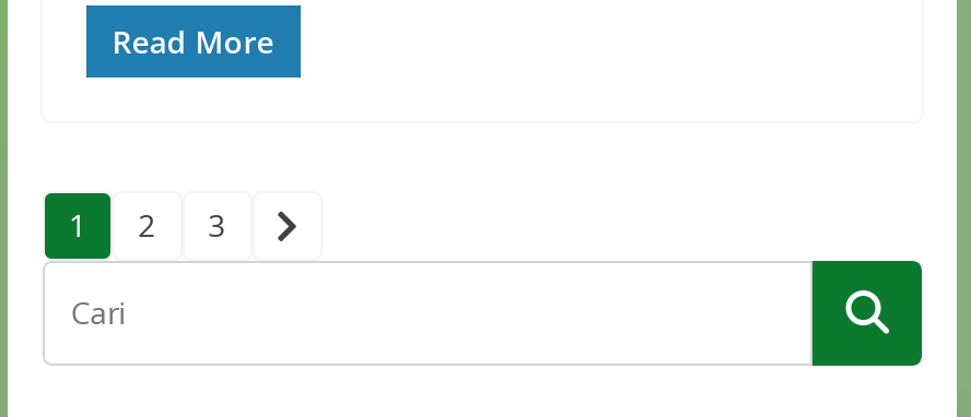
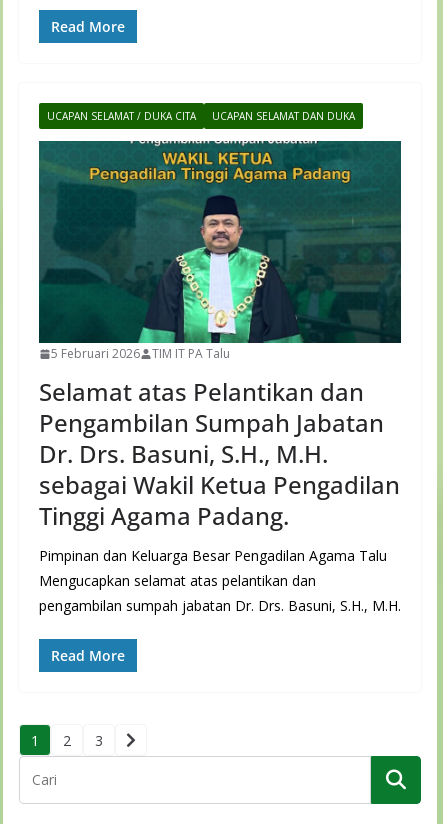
none -> [38,140,402,665] [image] | 5 Februari 2026 | TIM IT PA Talu | Selamat atas Pelantikan dan | Pengambilan Sumpah Jabatan | Dr. Drs. Basuni, S.H., M.H. | sebagai Wakil Ketua Pengadilan | Tinggi Agama Padang. | Pimpinan dan Keluarga Besar Pengadilan Agama Talu | Mengucapkan selamat atas pelantikan dan | pengambilan sumpah jabatan Dr. Drs. Basuni, S.H., M.H. | Read More
none -> [47,109,355,123] UCAPAN SELAMAT / DUKA CITA | UCAPAN SELAMAT DAN DUKA

